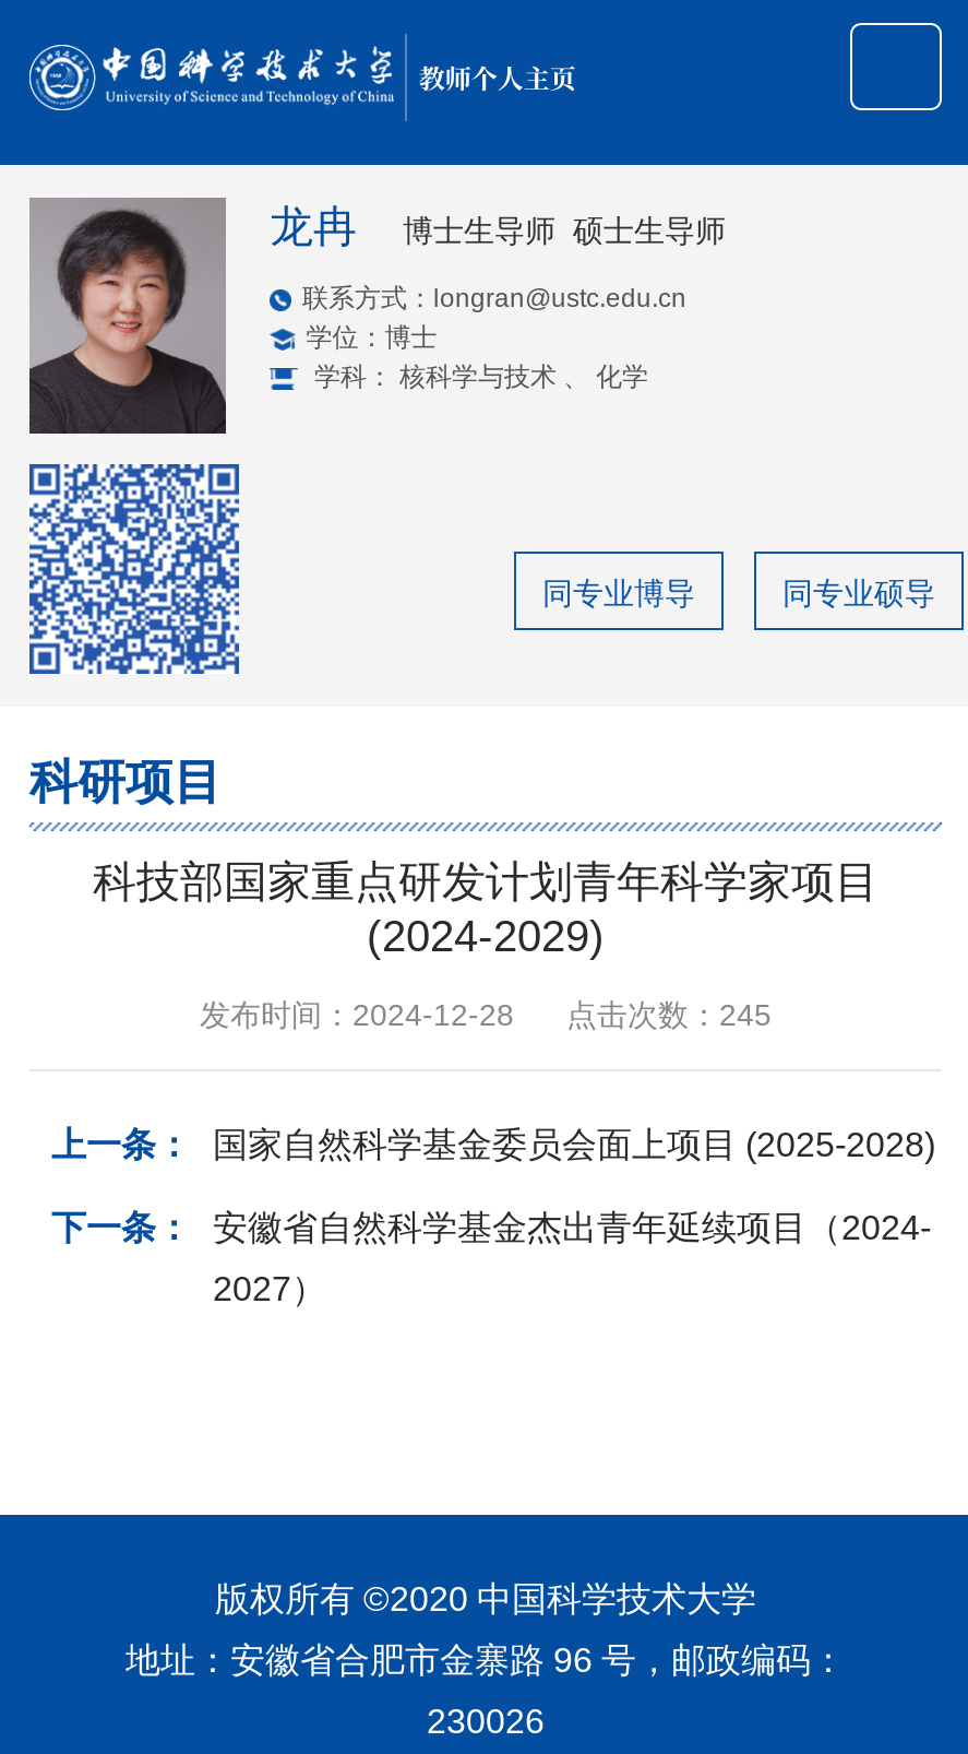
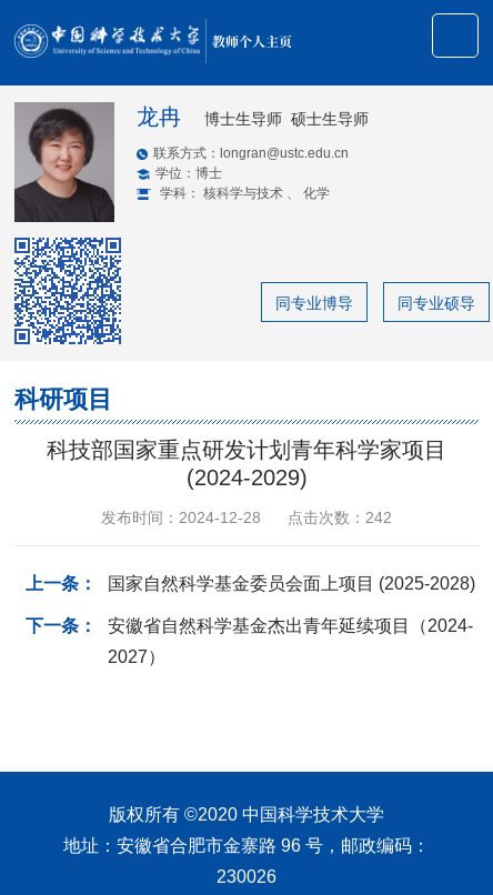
[200,997,772,1032] 发布时间：2024-12-28 点击次数：245 -> [101,509,392,526] 发布时间：2024-12-28 点击次数：242

